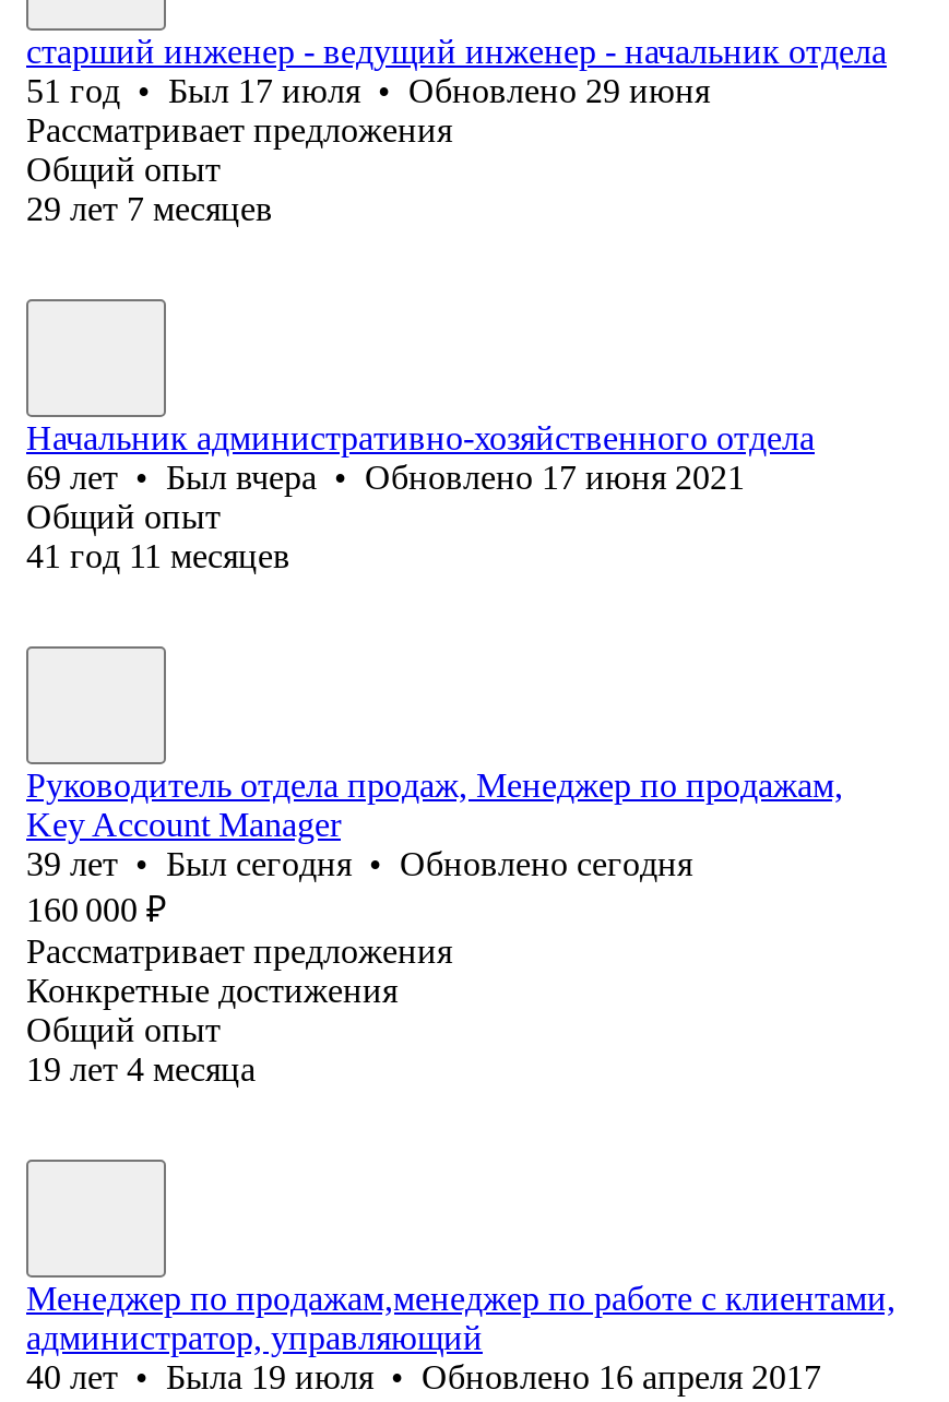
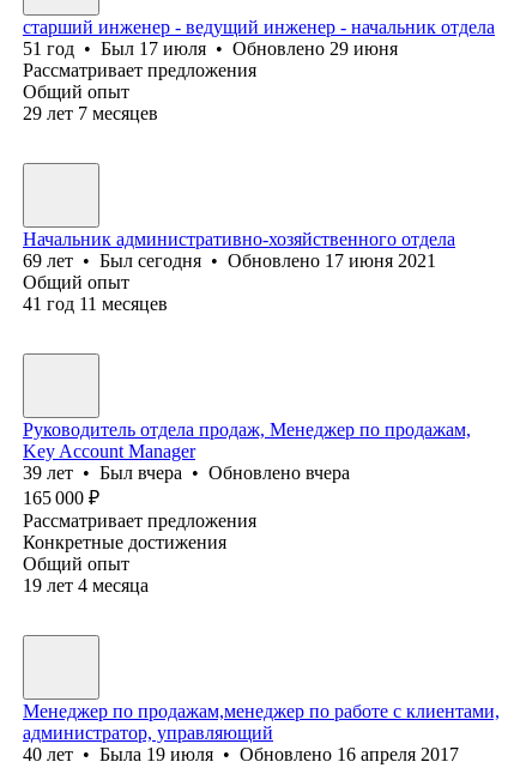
[26,458,745,496] 69 лет • Был вчера • Обновлено 17 июня 2021 -> [23,250,436,271] 69 лет • Был сегодня • Обновлено 17 июня 2021
[26,845,692,882] 39 лет • Был сегодня • Обновлено сегодня -> [23,462,350,483] 39 лет • Был вчера • Обновлено вчера
[26,891,166,928] 160 000 ₽ -> [23,488,99,508] 165 000 ₽

